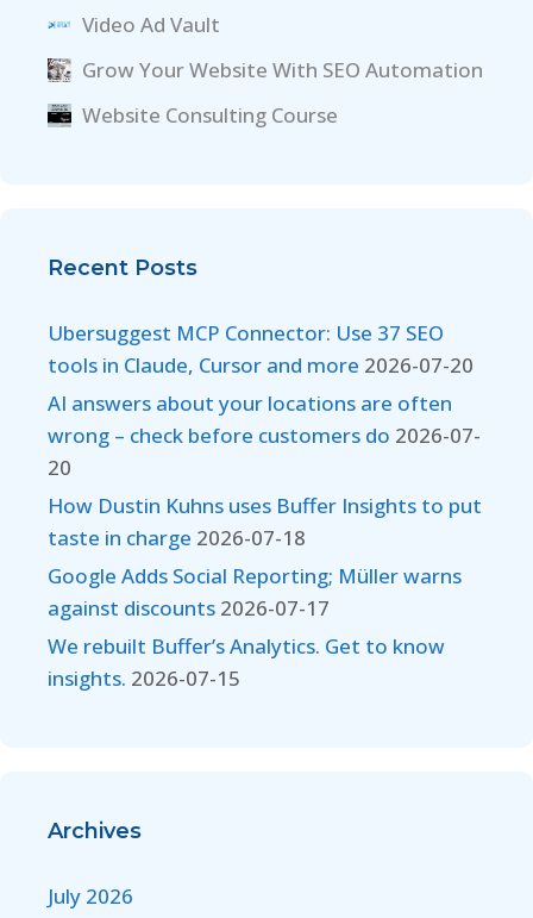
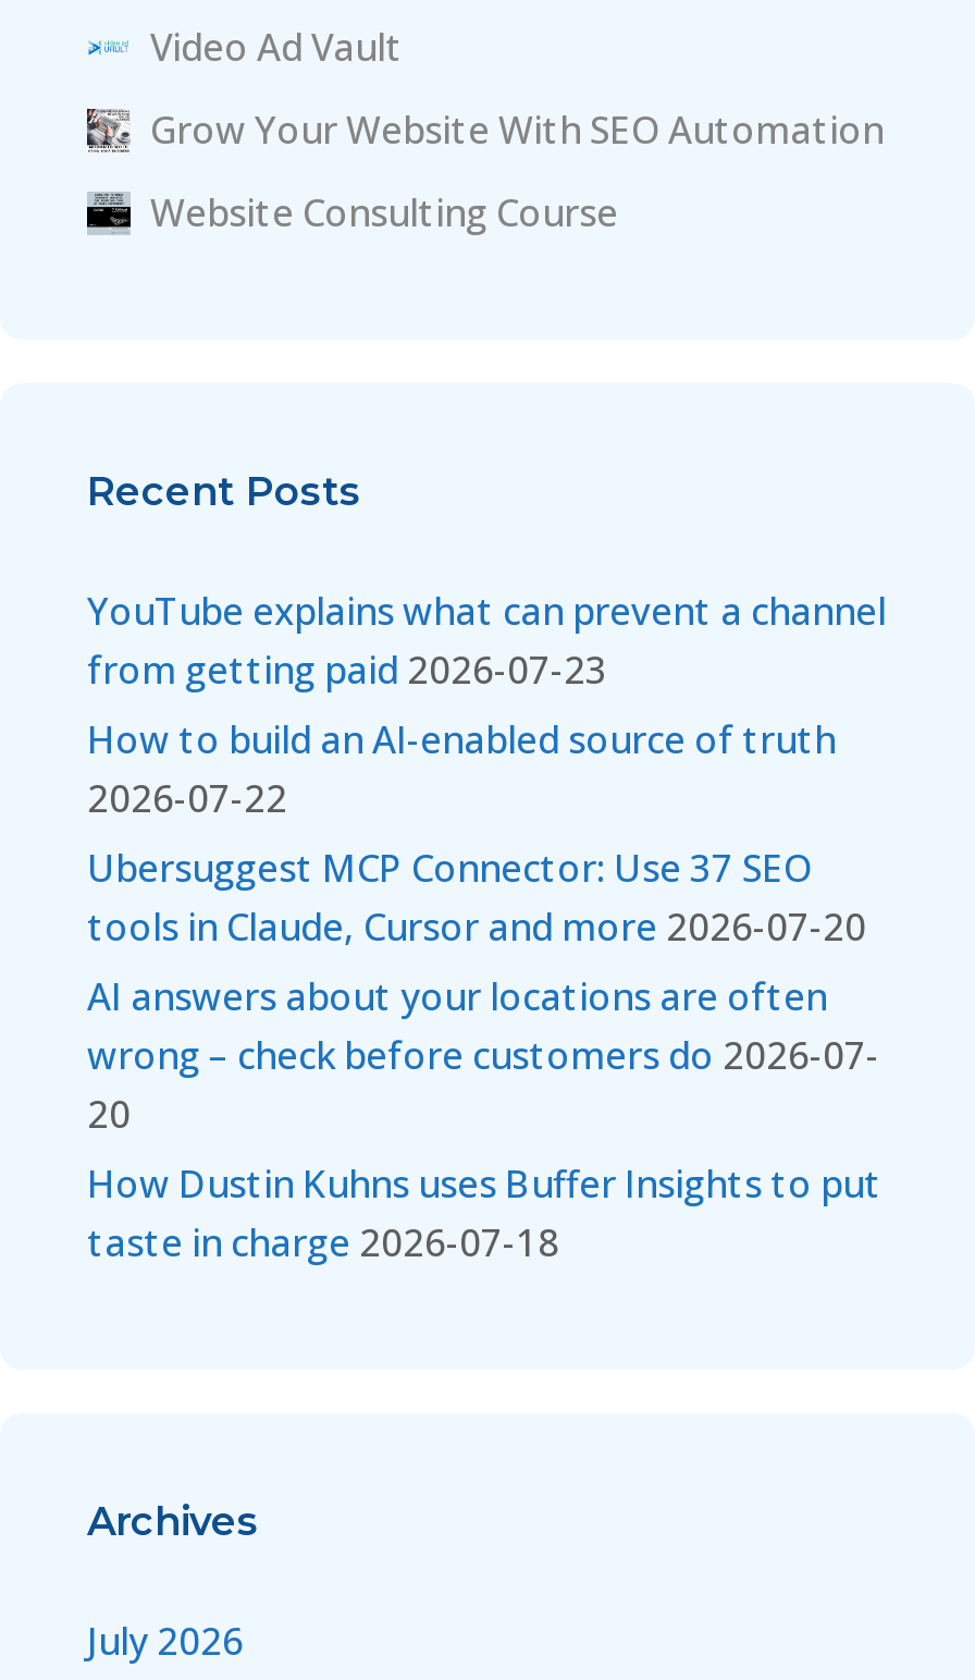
none -> [87,586,886,823] YouTube explains what can prevent a channel | from getting paid 2026-07-23 | How to build an AI-enabled source of truth | 2026-07-22
moved [48,319,482,551] -> [87,843,881,1267]: Ubersuggest MCP Connector: Use 37 SEO | tools in Claude, Cursor and more 2026-07-20 | AI answers about your locations are often | wrong – check before customers do 2026-07- | 20 | How Dustin Kuhns uses Buffer Insights to put | taste in charge 2026-07-18
[48,562,462,692] Google Adds Social Reporting; Müller warns | against discounts 2026-07-17 | We rebuilt Buffer’s Analytics. Get to know | insights. 2026-07-15 -> none

